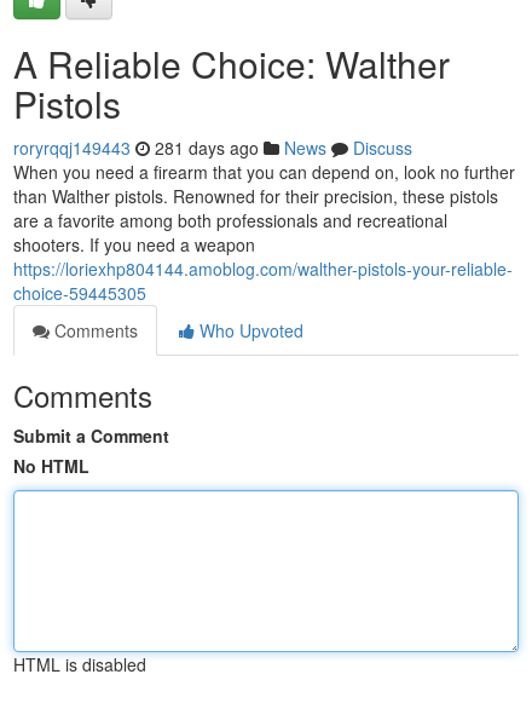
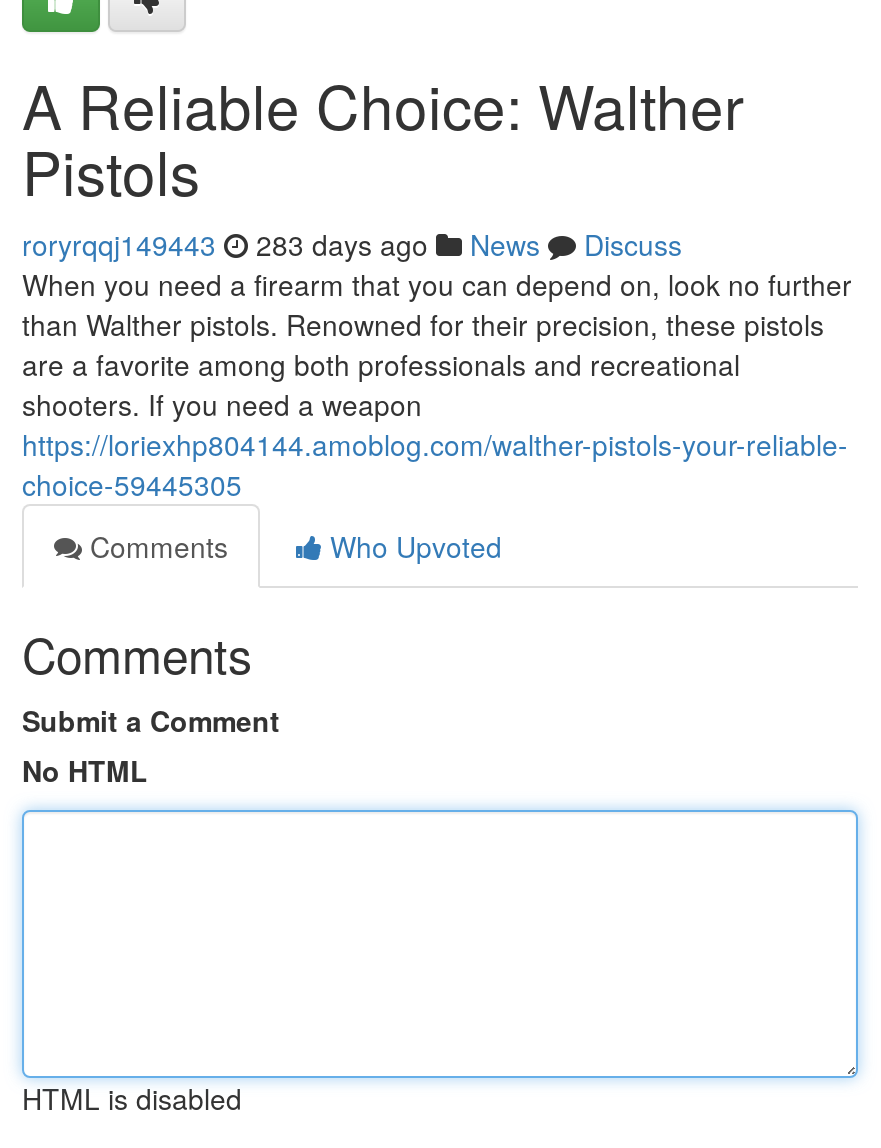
[13,136,412,160] roryrqqj149443 281 days ago News Discuss -> [22,224,682,264] roryrqqj149443 283 days ago News Discuss

